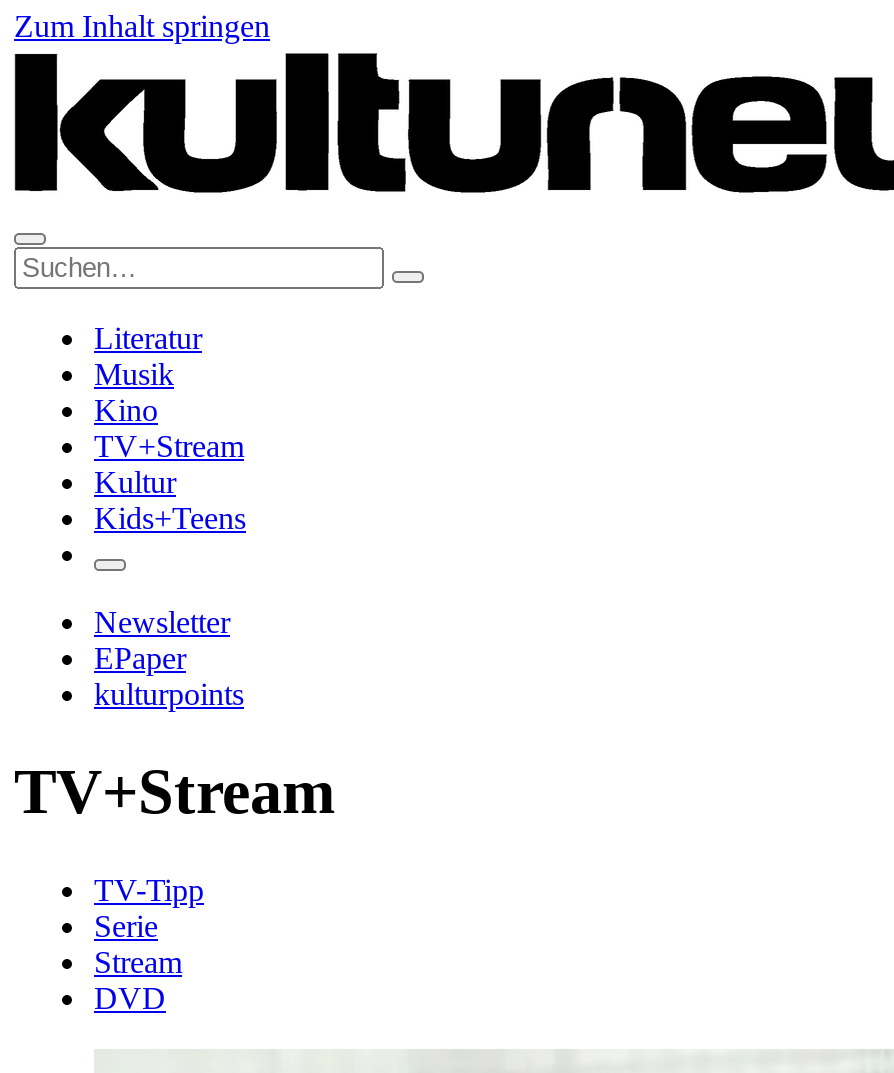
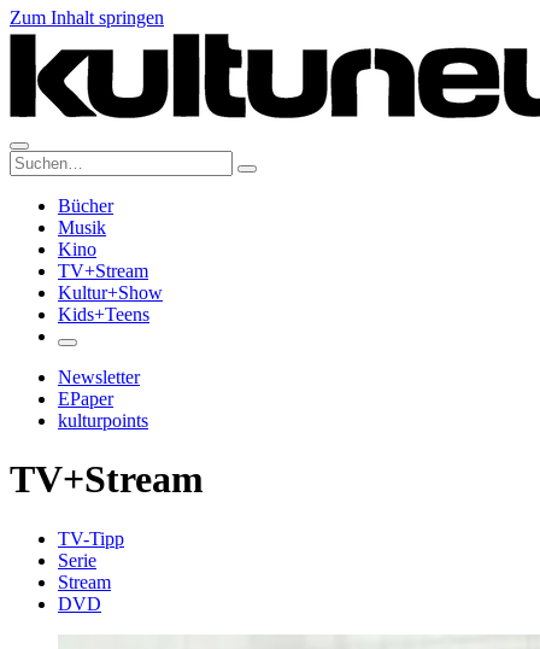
[94,321,202,355] Literatur -> [58,195,113,216] Bücher
[94,465,176,499] Kultur -> [58,282,163,303] Kultur+Show

